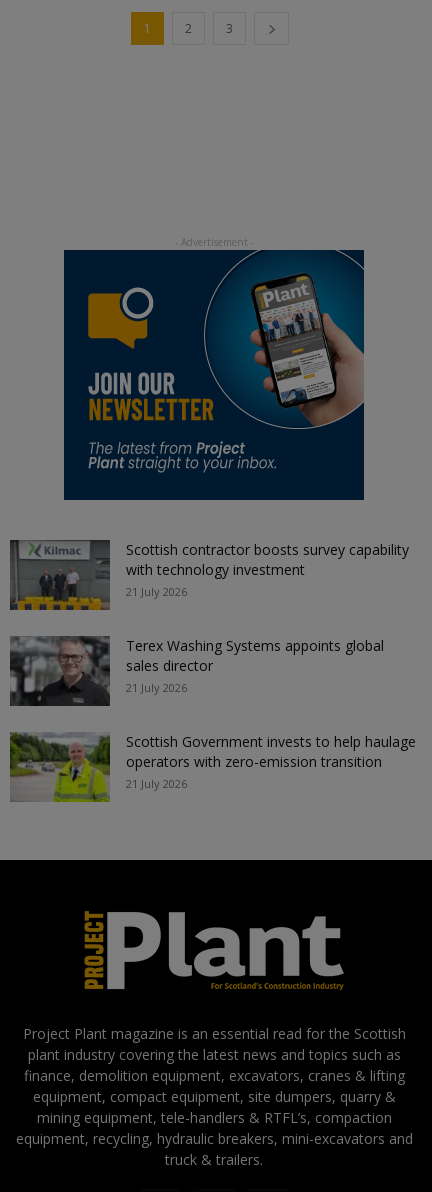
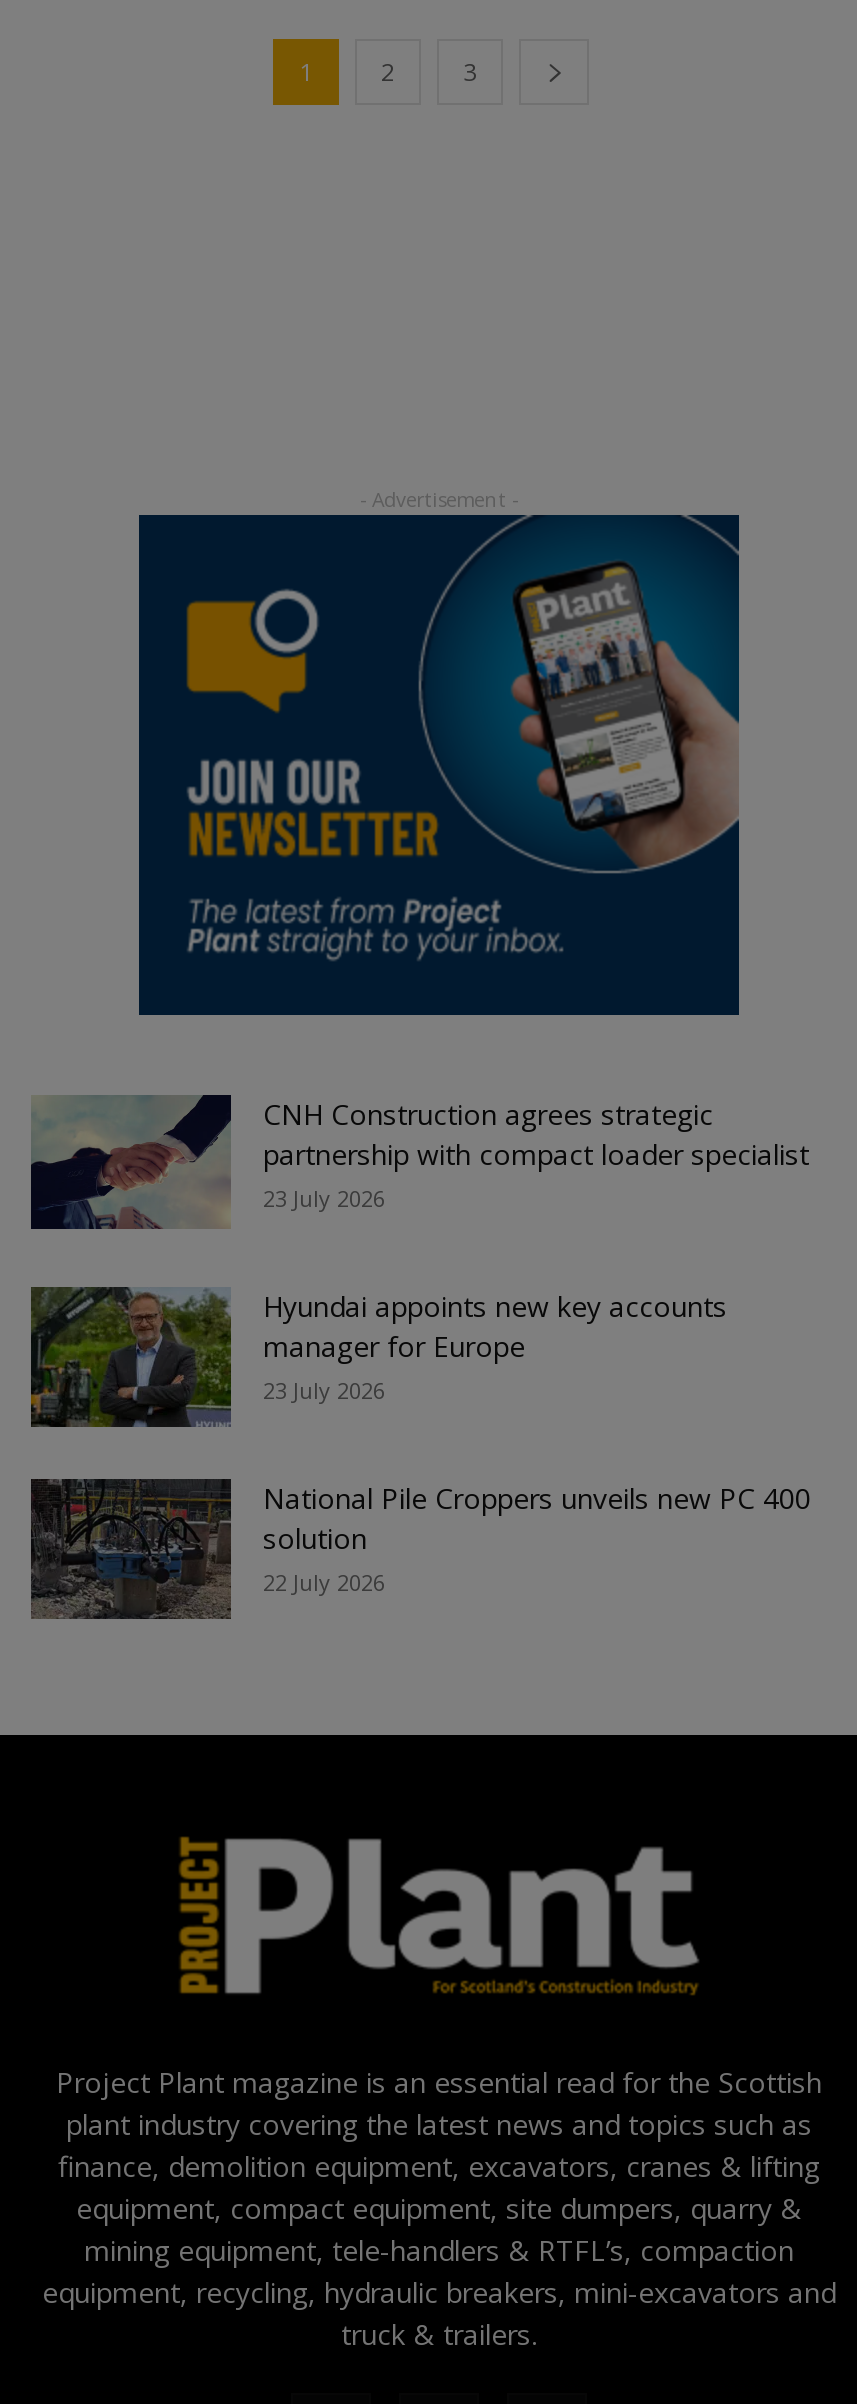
[9,539,409,611] [image] | Scottish contractor boosts survey capability | with technology investment | 21 July 2026 -> [31,1095,809,1235] [image] | CNH Construction agrees strategic | partnership with compact loader specialist | 23 July 2026
[9,635,384,707] [image] | Terex Washing Systems appoints global | sales director | 21 July 2026 -> [29,1287,727,1427] [image] | Hyundai appoints new key accounts | manager for Europe | 23 July 2026
[9,732,416,803] [image] | Scottish Government invests to help haulage | operators with zero-emission transition | 21 July 2026 -> [29,1477,811,1621] [image] | National Pile Croppers unveils new PC 400 | solution | 22 July 2026

